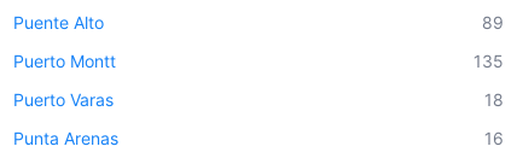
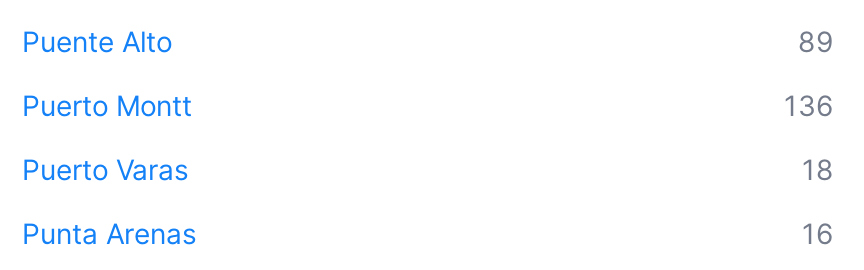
[473,50,504,71] 135 -> [784,87,834,121] 136

